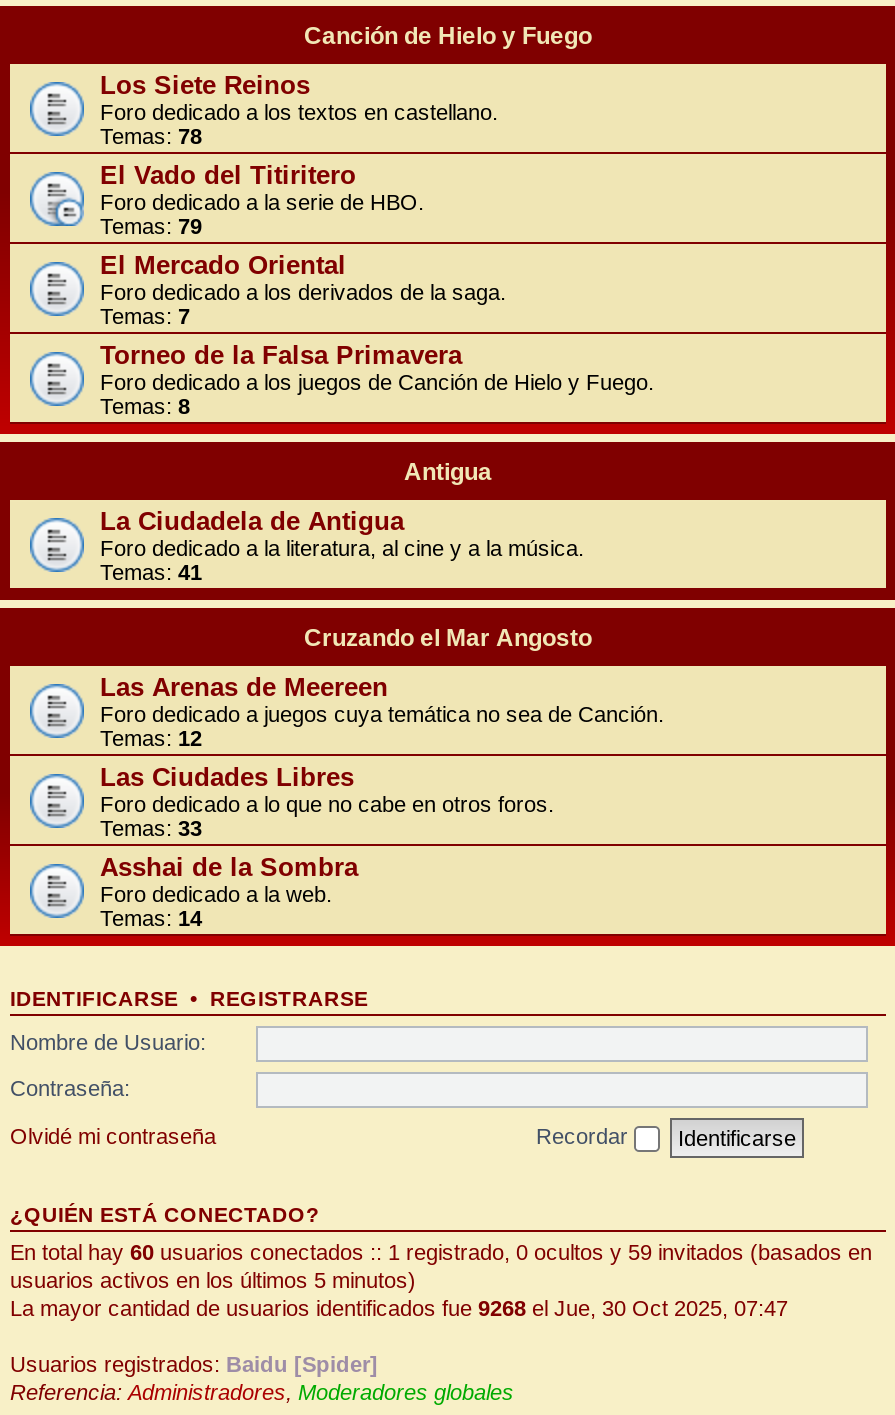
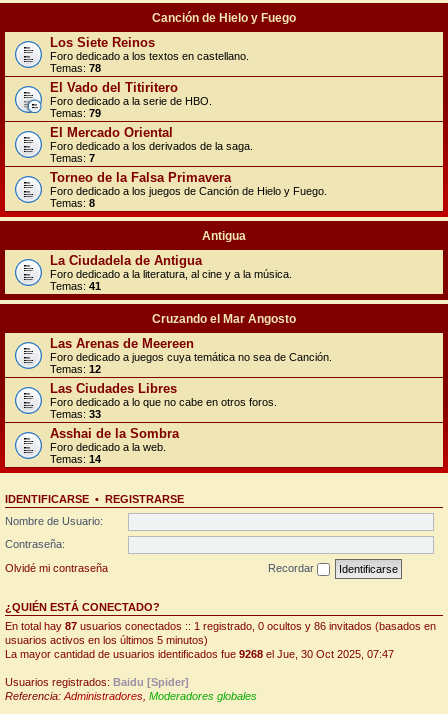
[10,1239,872,1263] En total hay 60 usuarios conectados :: 1 registrado, 0 ocultos y 59 invitados (basados en -> [5,619,436,631] En total hay 87 usuarios conectados :: 1 registrado, 0 ocultos y 86 invitados (basados en

